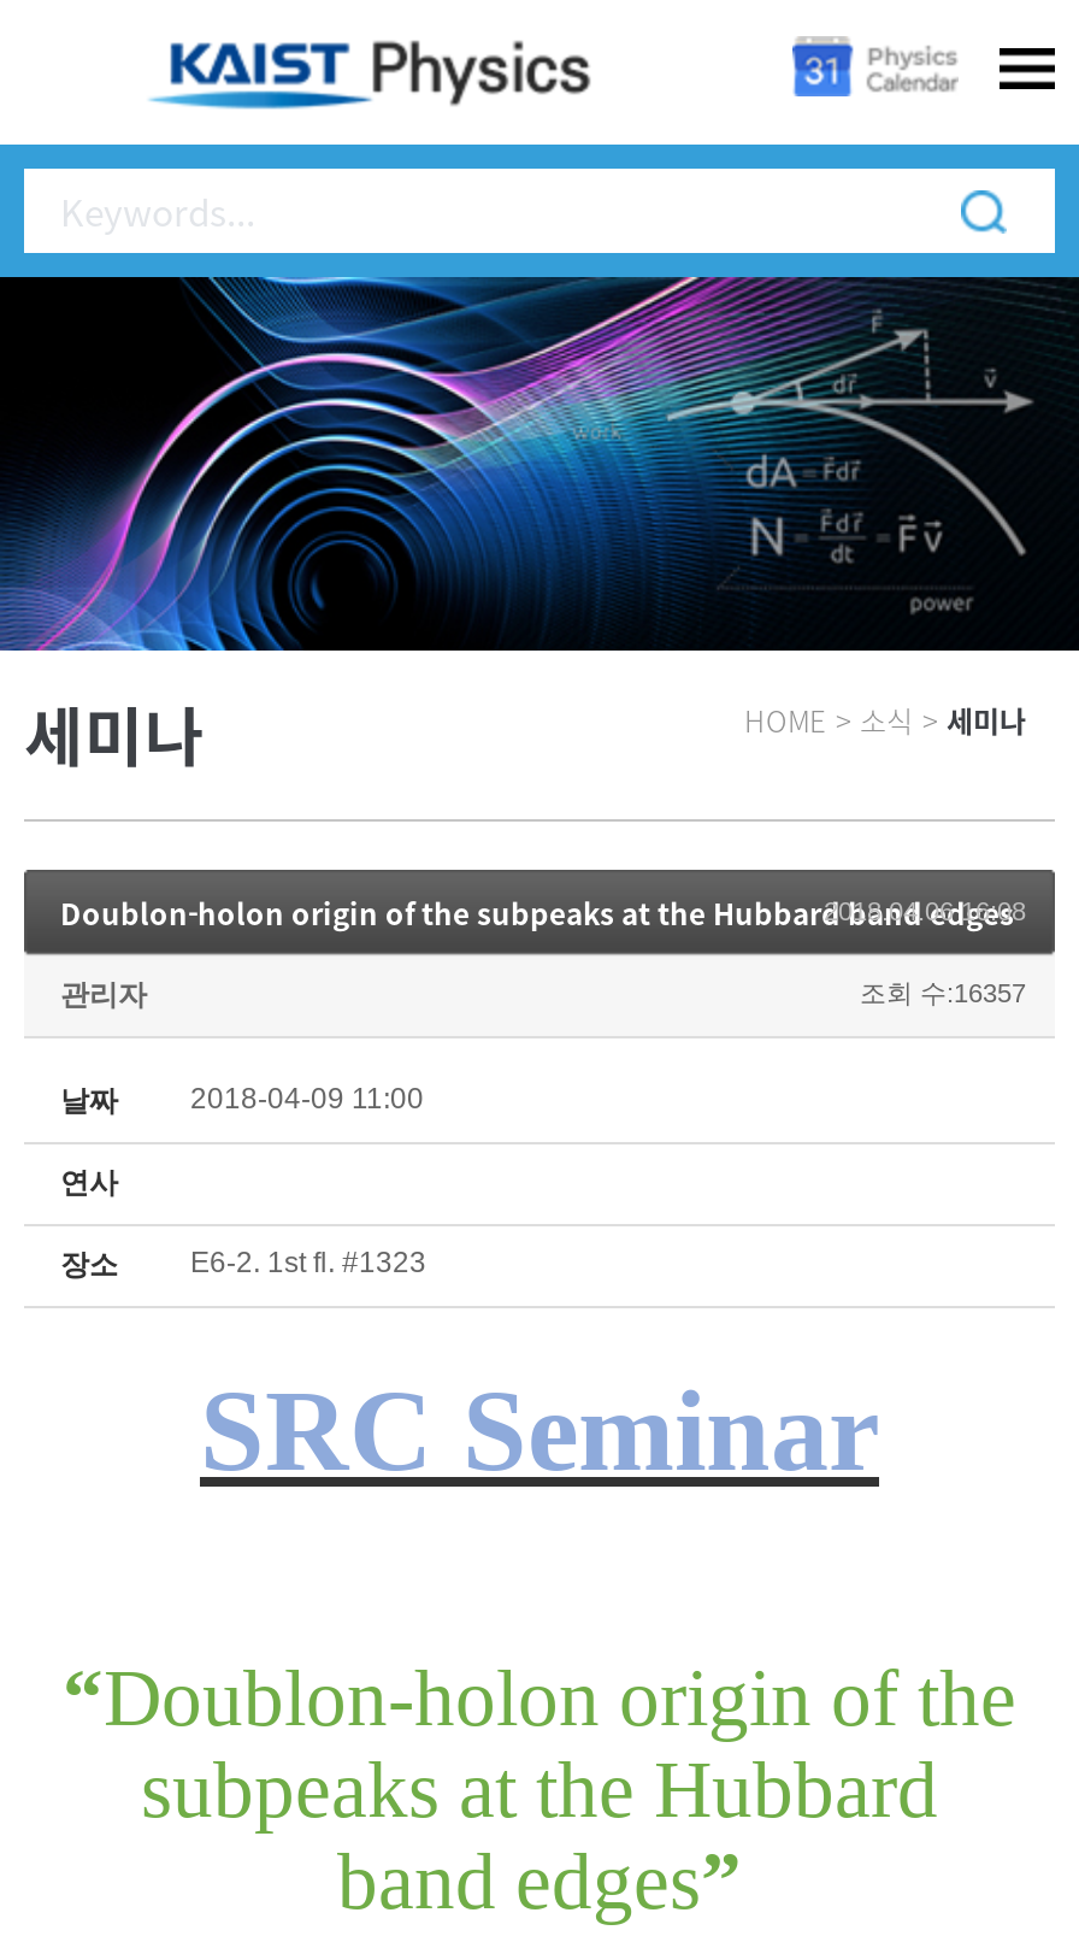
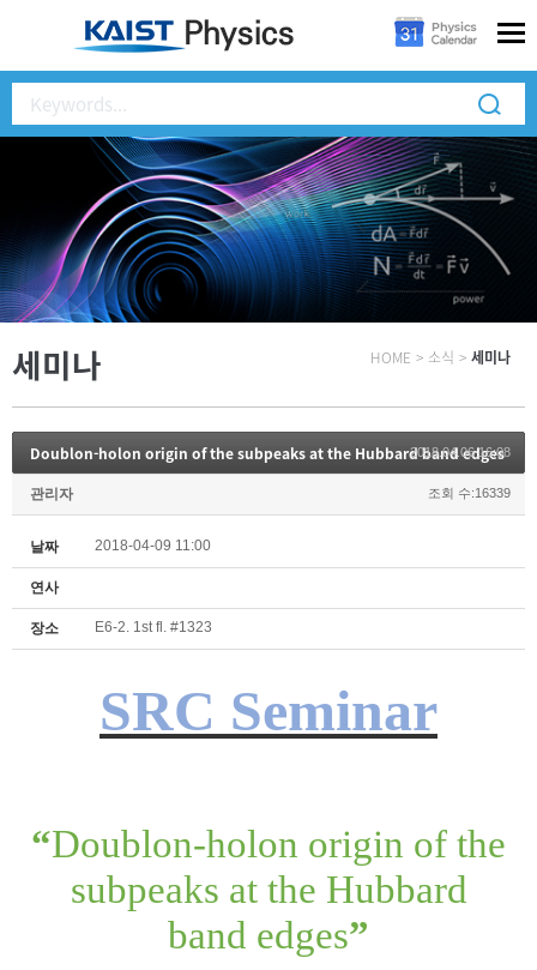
[860,978,1026,1007] 조회 수:16357 -> [428,485,511,500] 조회 수:16339

